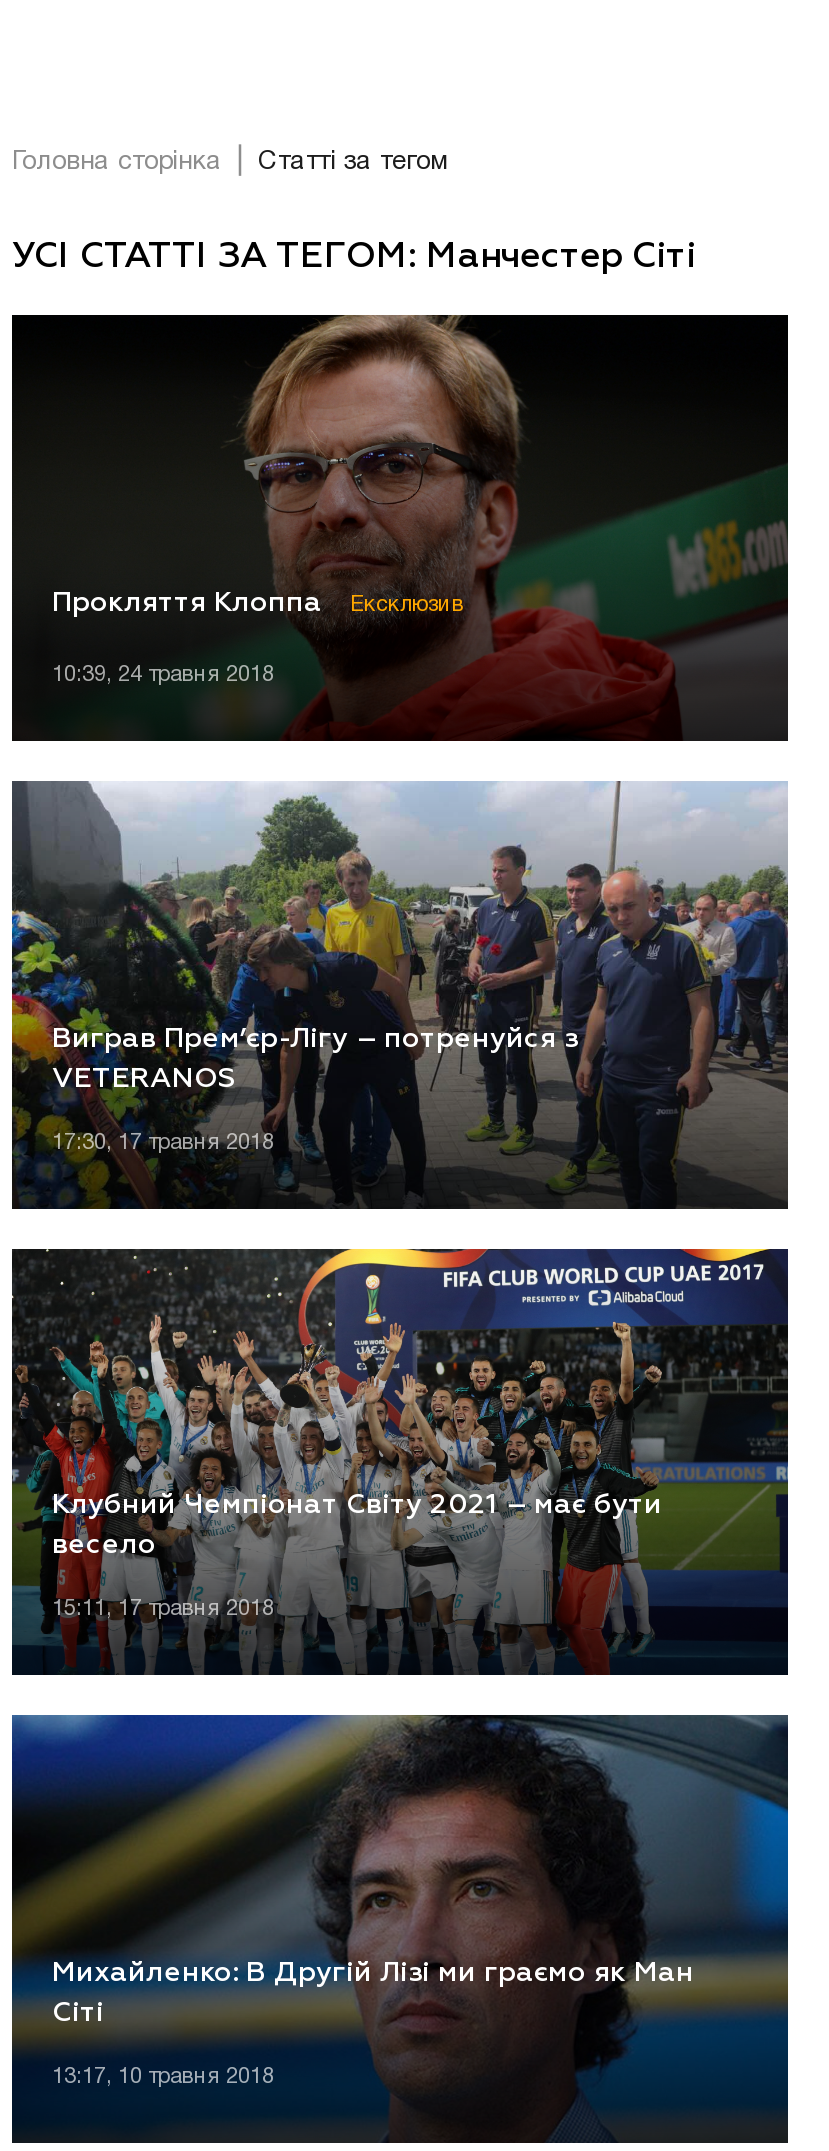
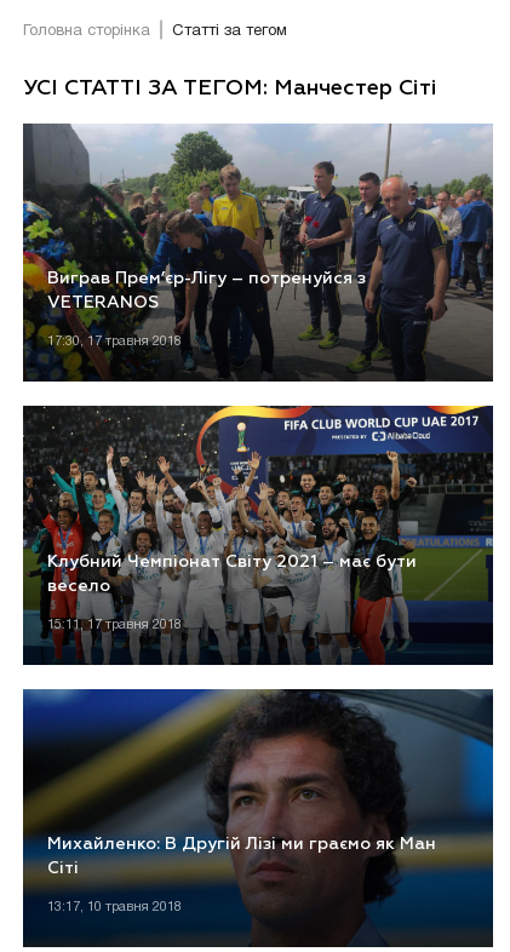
[10,313,790,741] [image] | Прокляття Клоппа | Ексклюзив | 10:39, 24 травня 2018 -> none

